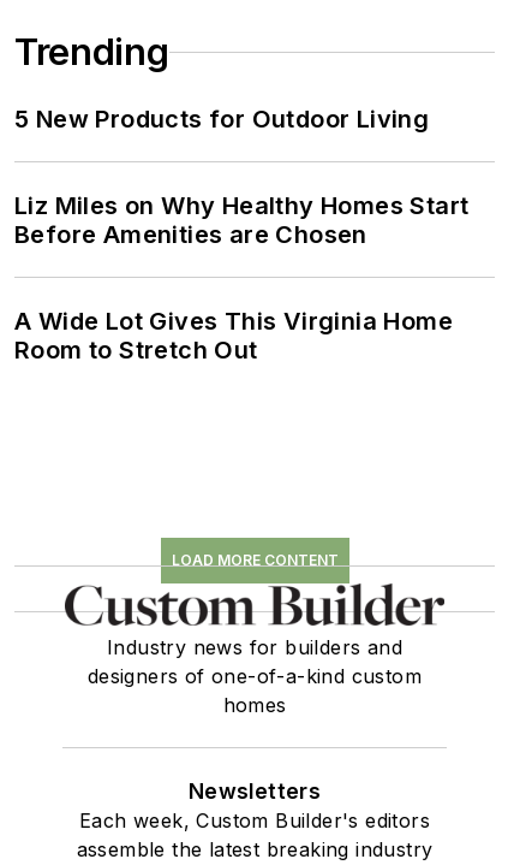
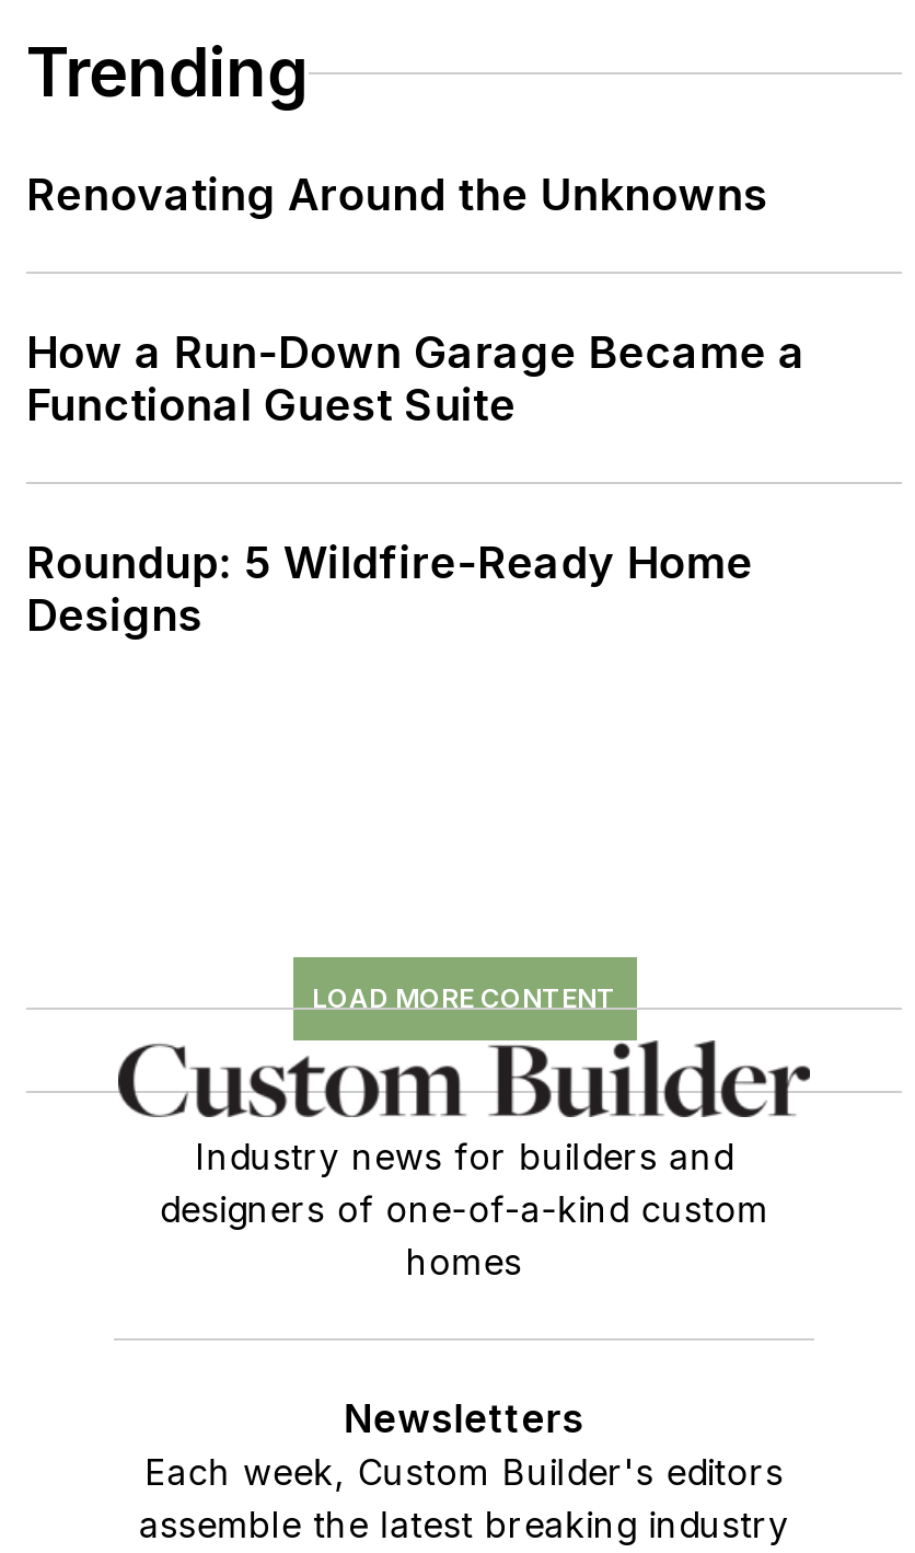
[14,105,429,134] 5 New Products for Outdoor Living -> [26,170,768,222] Renovating Around the Unknowns
[14,192,469,250] Liz Miles on Why Healthy Homes Start | Before Amenities are Chosen -> [26,327,806,432] How a Run-Down Garage Became a | Functional Guest Suite
[14,307,453,365] A Wide Lot Gives This Virginia Home | Room to Stretch Out -> [26,538,753,643] Roundup: 5 Wildfire-Ready Home | Designs

